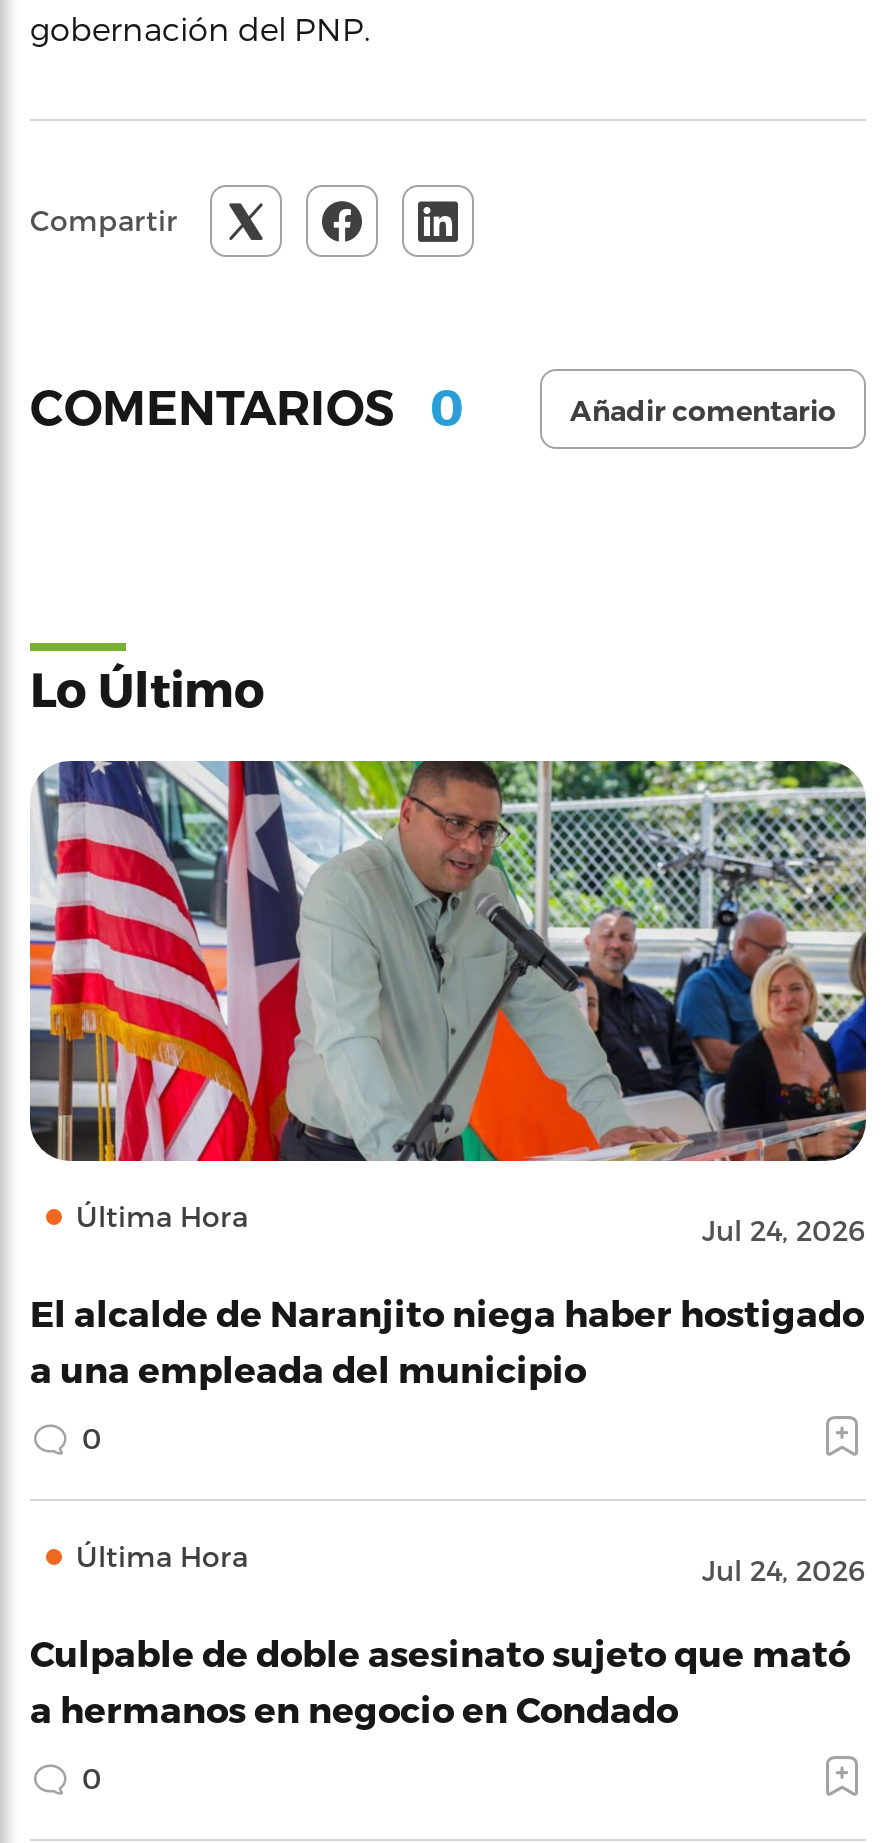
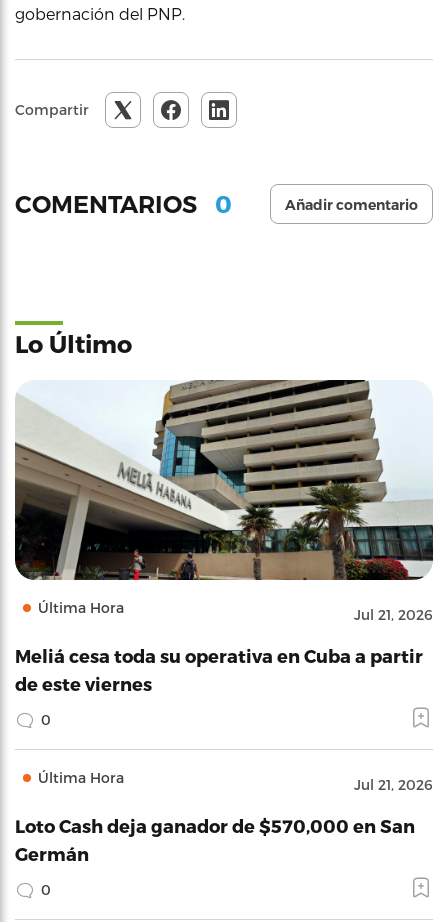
[28,758,868,1246] [image] | Jul 24, 2026 -> [14,379,433,623] [image] | Jul 21, 2026
[30,1290,864,1388] El alcalde de Naranjito niega haber hostigado | a una empleada del municipio -> [15,645,423,694] Meliá cesa toda su operativa en Cuba a partir | de este viernes
[702,1552,866,1586] Jul 24, 2026 -> [354,776,433,793] Jul 21, 2026
[30,1630,850,1728] Culpable de doble asesinato sujeto que mató | a hermanos en negocio en Condado -> [15,815,415,864] Loto Cash deja ganador de $570,000 en San | Germán

